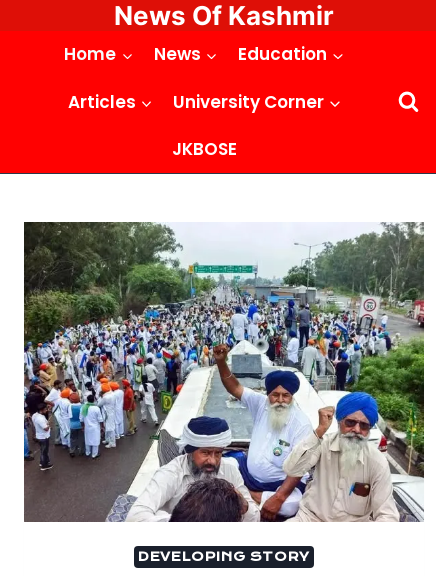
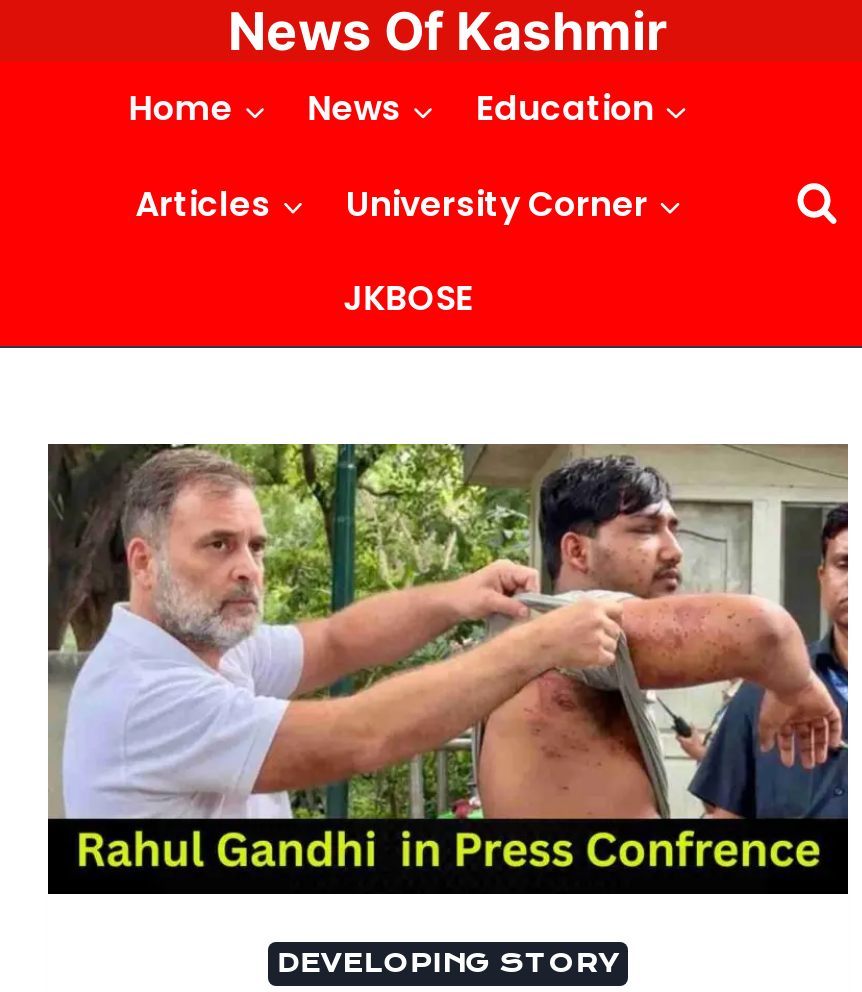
[23,222,425,523] [image] -> [48,442,850,896] [image]

